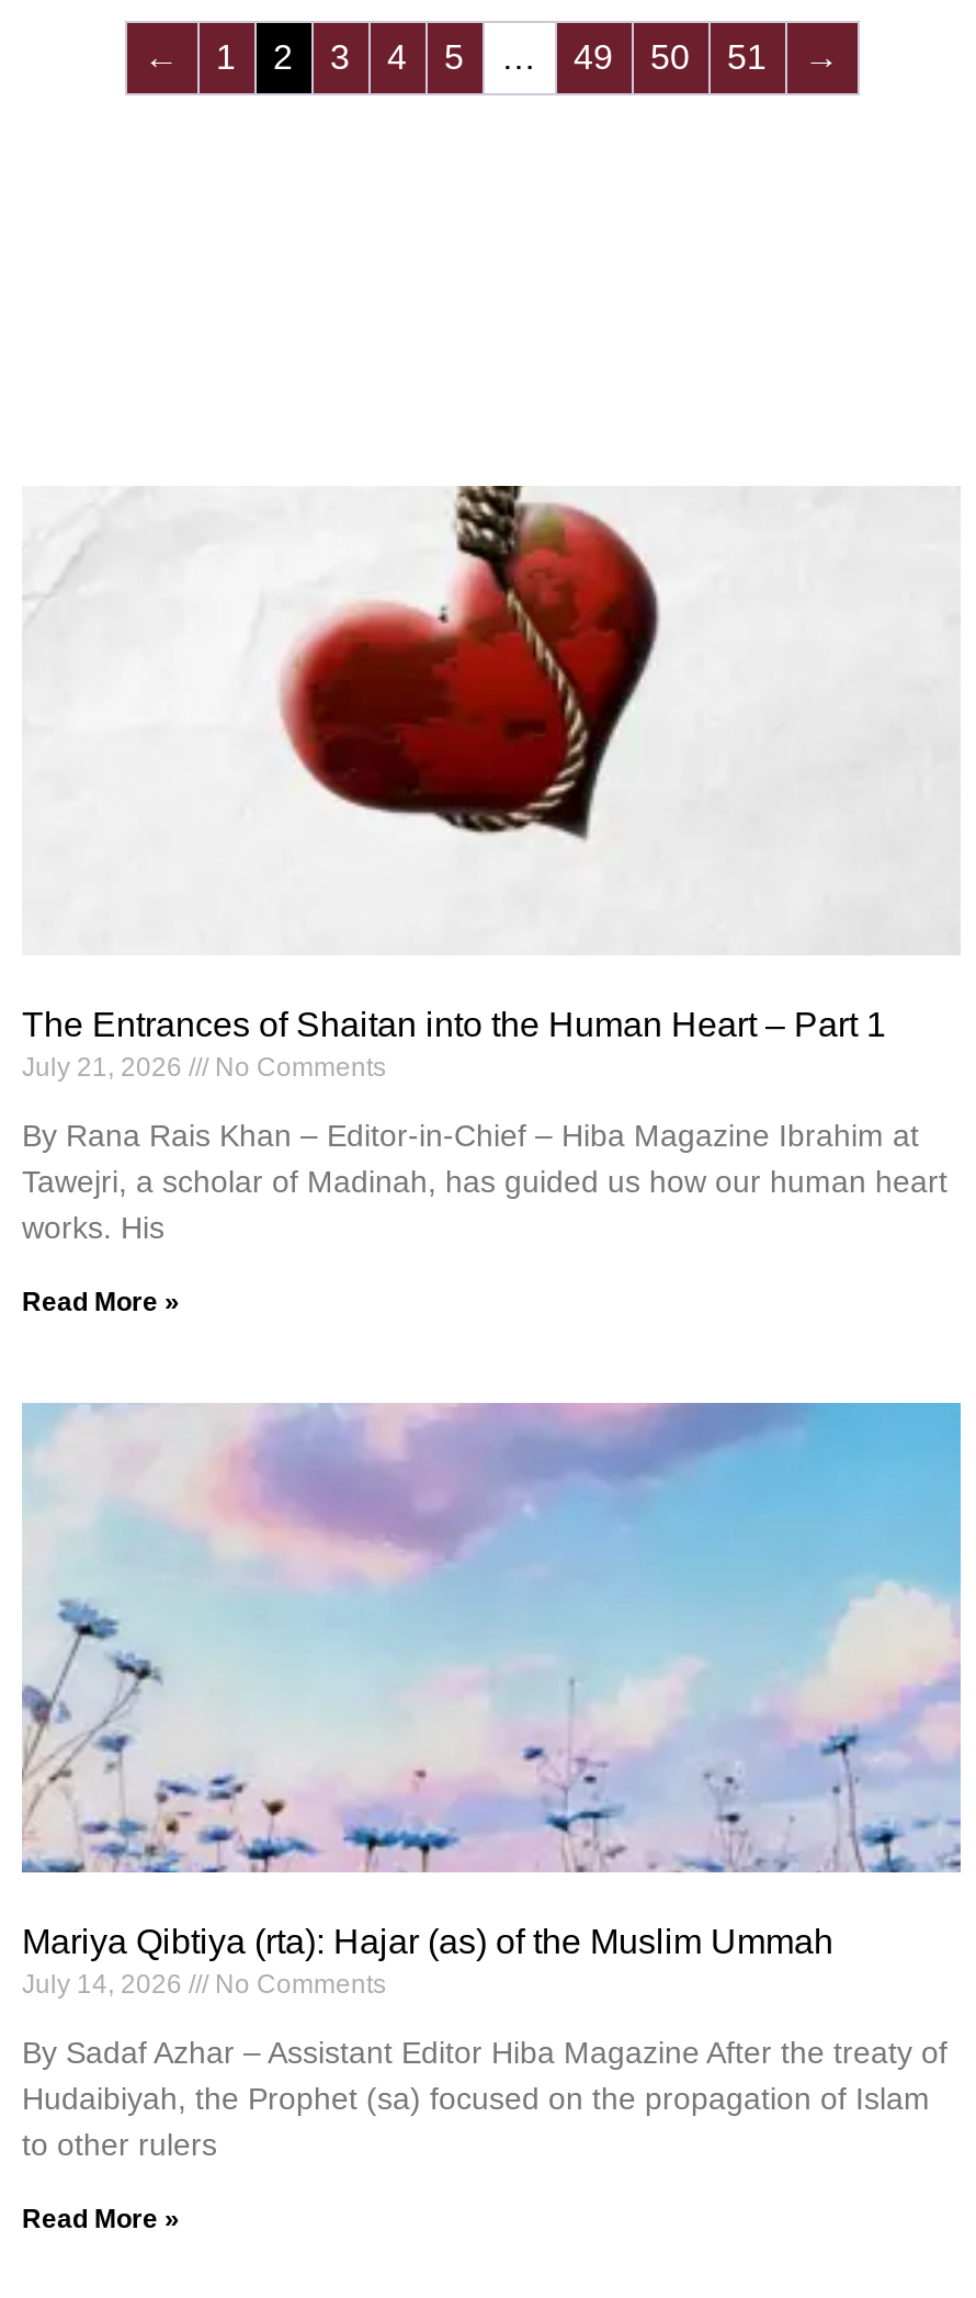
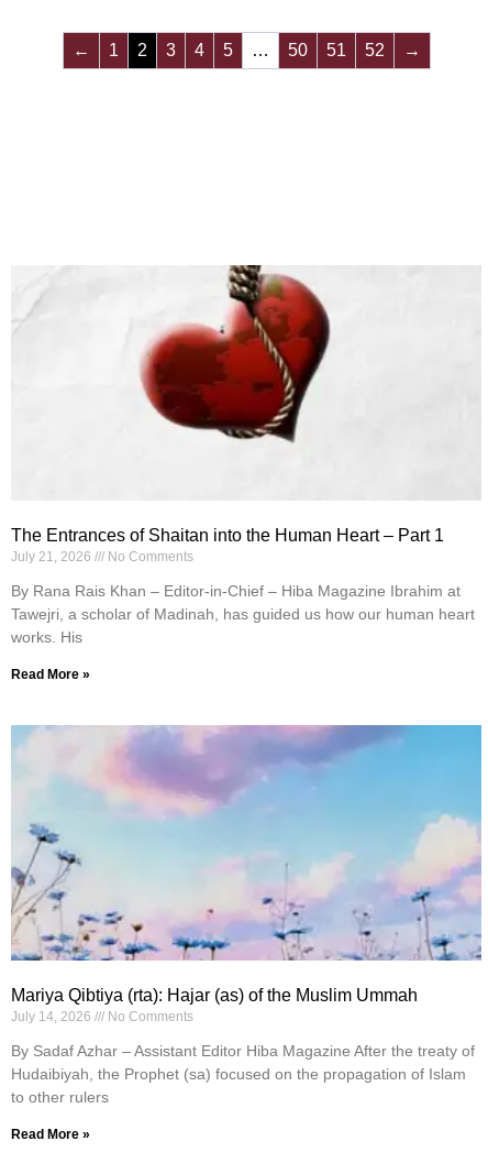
[574,39,613,76] 49 -> none
none -> [364,41,384,60] 52

